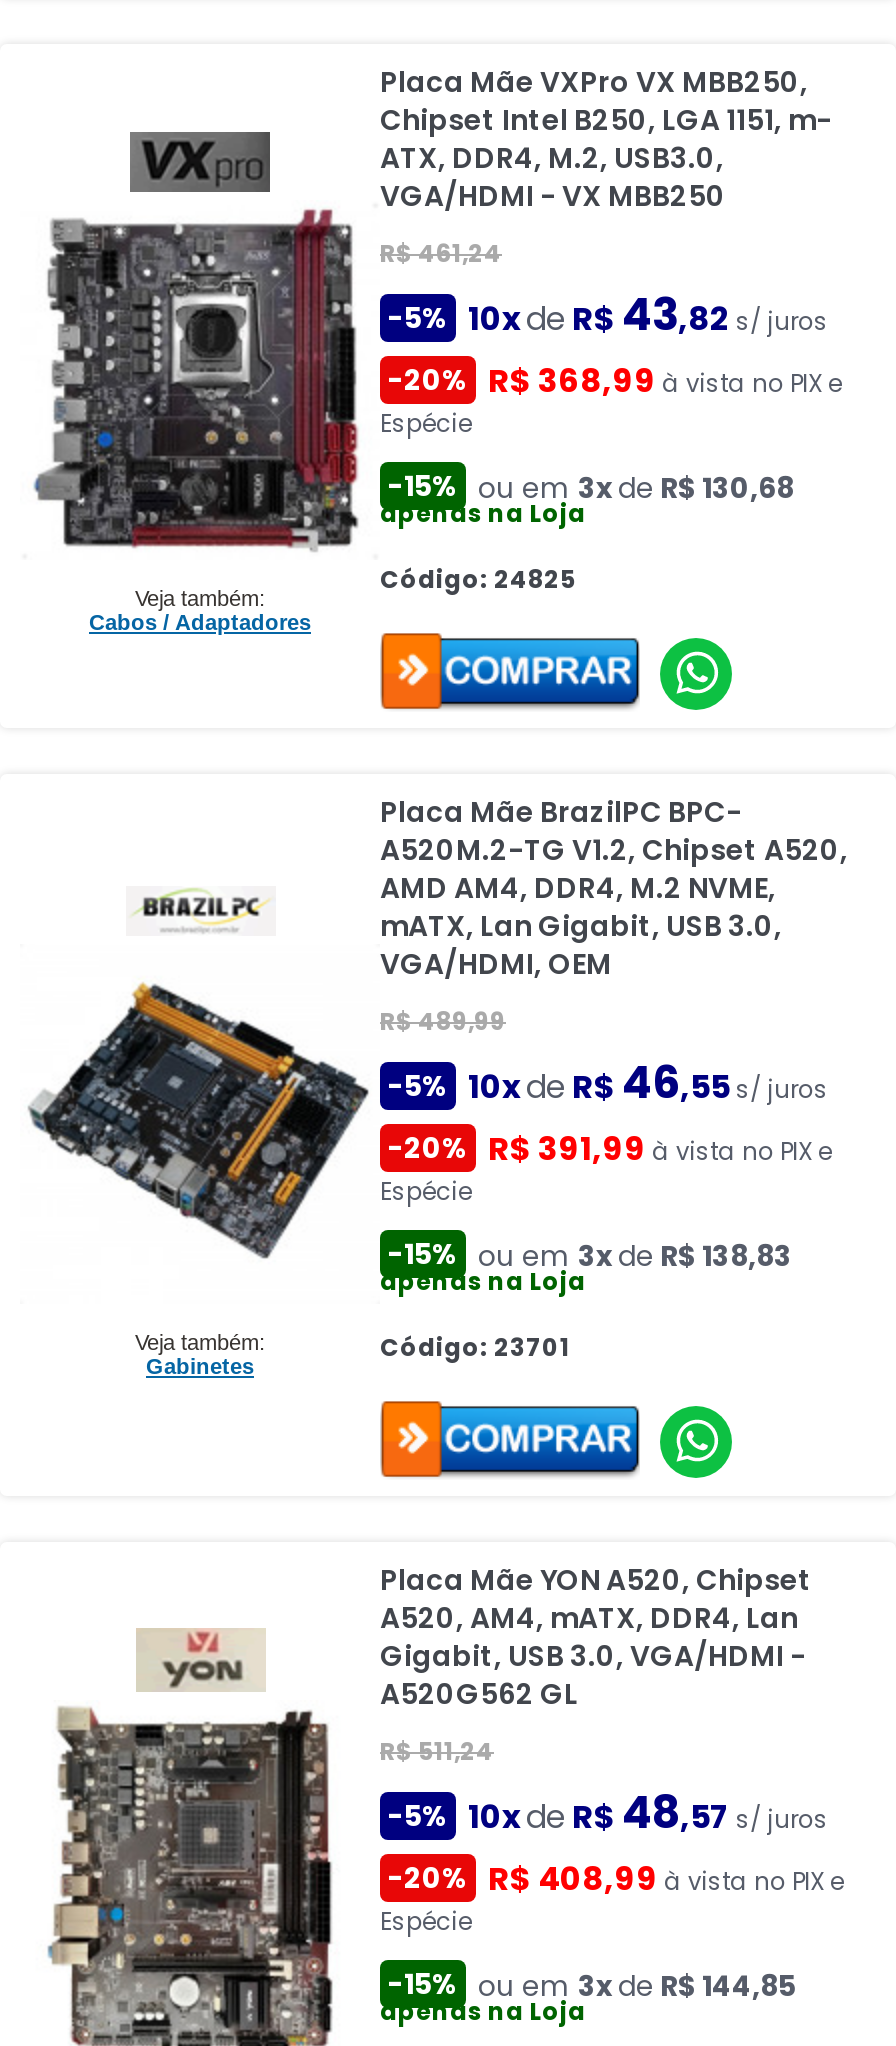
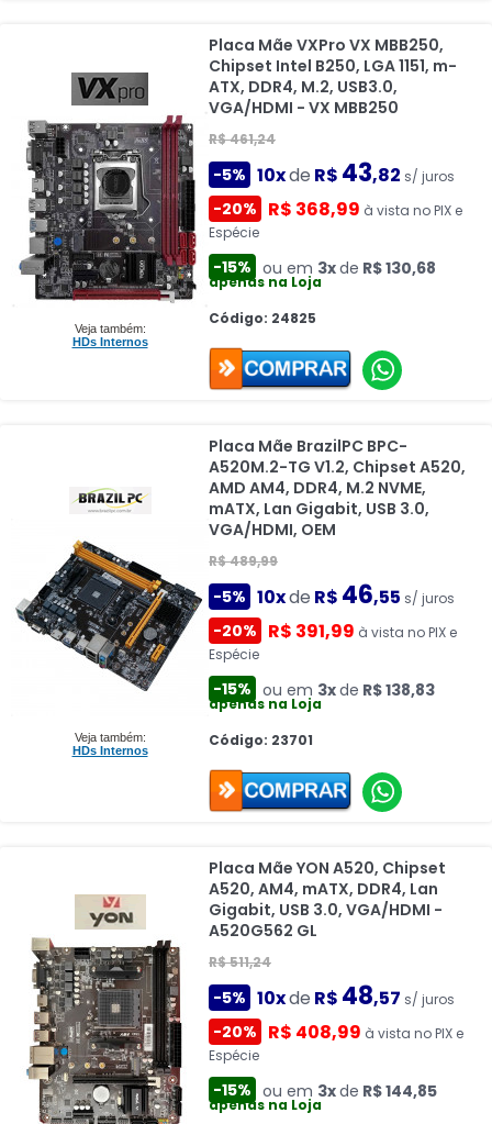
[89,610,311,634] Cabos / Adaptadores -> [72,335,148,348] HDs Internos
[146,1354,254,1378] Gabinetes -> [72,744,148,757] HDs Internos

